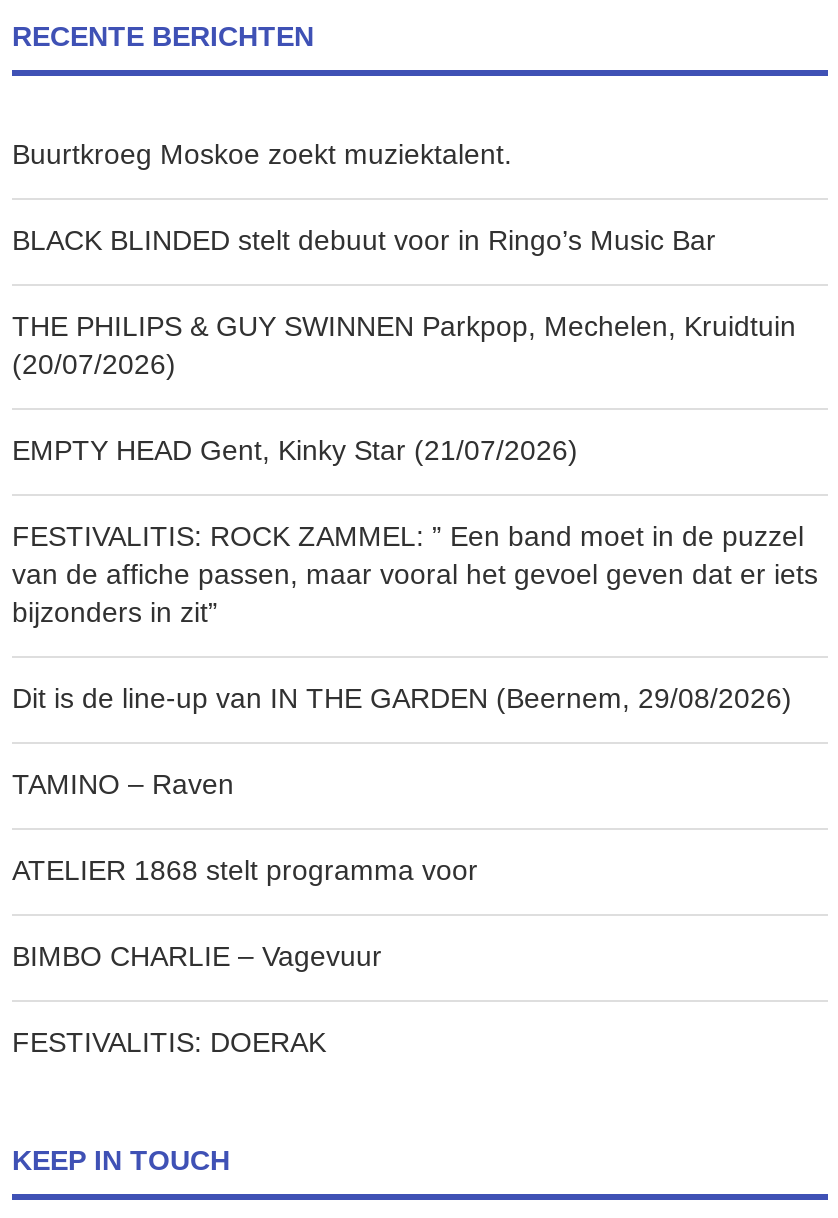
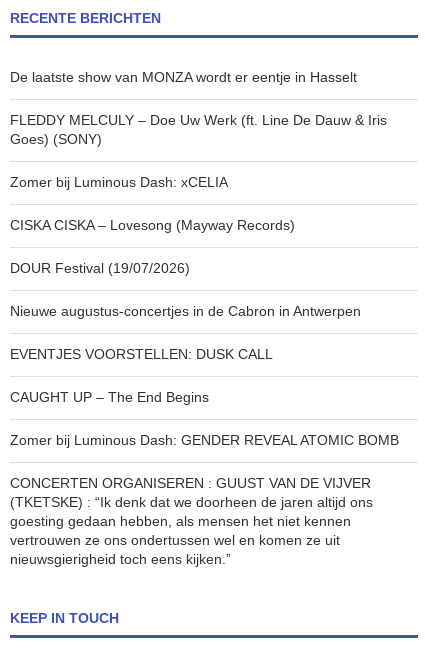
[12,139,512,171] Buurtkroeg Moskoe zoekt muziektalent. -> [10,69,357,85] De laatste show van MONZA wordt er eentje in Hasselt
[12,225,716,257] BLACK BLINDED stelt debuut voor in Ringo’s Music Bar -> [10,112,387,147] FLEDDY MELCULY – Doe Uw Werk (ft. Line De Dauw & Iris | Goes) (SONY)
[12,311,796,381] THE PHILIPS & GUY SWINNEN Parkpop, Mechelen, Kruidtuin | (20/07/2026) -> [10,174,228,190] Zomer bij Luminous Dash: xCELIA
[12,435,578,467] EMPTY HEAD Gent, Kinky Star (21/07/2026) -> [10,217,295,233] CISKA CISKA – Lovesong (Mayway Records)
[12,521,818,629] FESTIVALITIS: ROCK ZAMMEL: ” Een band moet in de puzzel | van de affiche passen, maar vooral het gevoel geven dat er iets | bijzonders in zit” -> [10,260,190,276] DOUR Festival (19/07/2026)
[12,683,792,715] Dit is de line-up van IN THE GARDEN (Beernem, 29/08/2026) -> [10,303,361,319] Nieuwe augustus-concertjes in de Cabron in Antwerpen
[12,769,234,801] TAMINO – Raven -> [10,346,273,362] EVENTJES VOORSTELLEN: DUSK CALL
[12,855,478,887] ATELIER 1868 stelt programma voor -> [10,389,209,405] CAUGHT UP – The End Begins
[12,941,382,973] BIMBO CHARLIE – Vagevuur -> [10,432,399,448] Zomer bij Luminous Dash: GENDER REVEAL ATOMIC BOMB
[12,1027,326,1059] FESTIVALITIS: DOERAK -> [10,475,373,567] CONCERTEN ORGANISEREN : GUUST VAN DE VIJVER | (TKETSKE) : “Ik denk dat we doorheen de jaren altijd ons | goesting gedaan hebben, als mensen het niet kennen | vertrouwen ze ons ondertussen wel en komen ze uit | nieuwsgierigheid toch eens kijken.”

